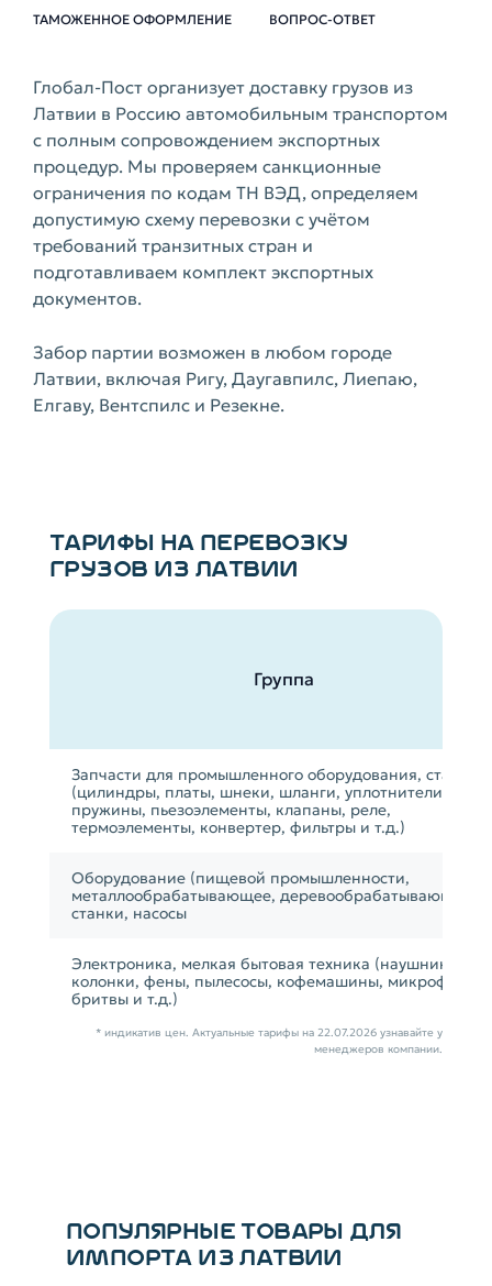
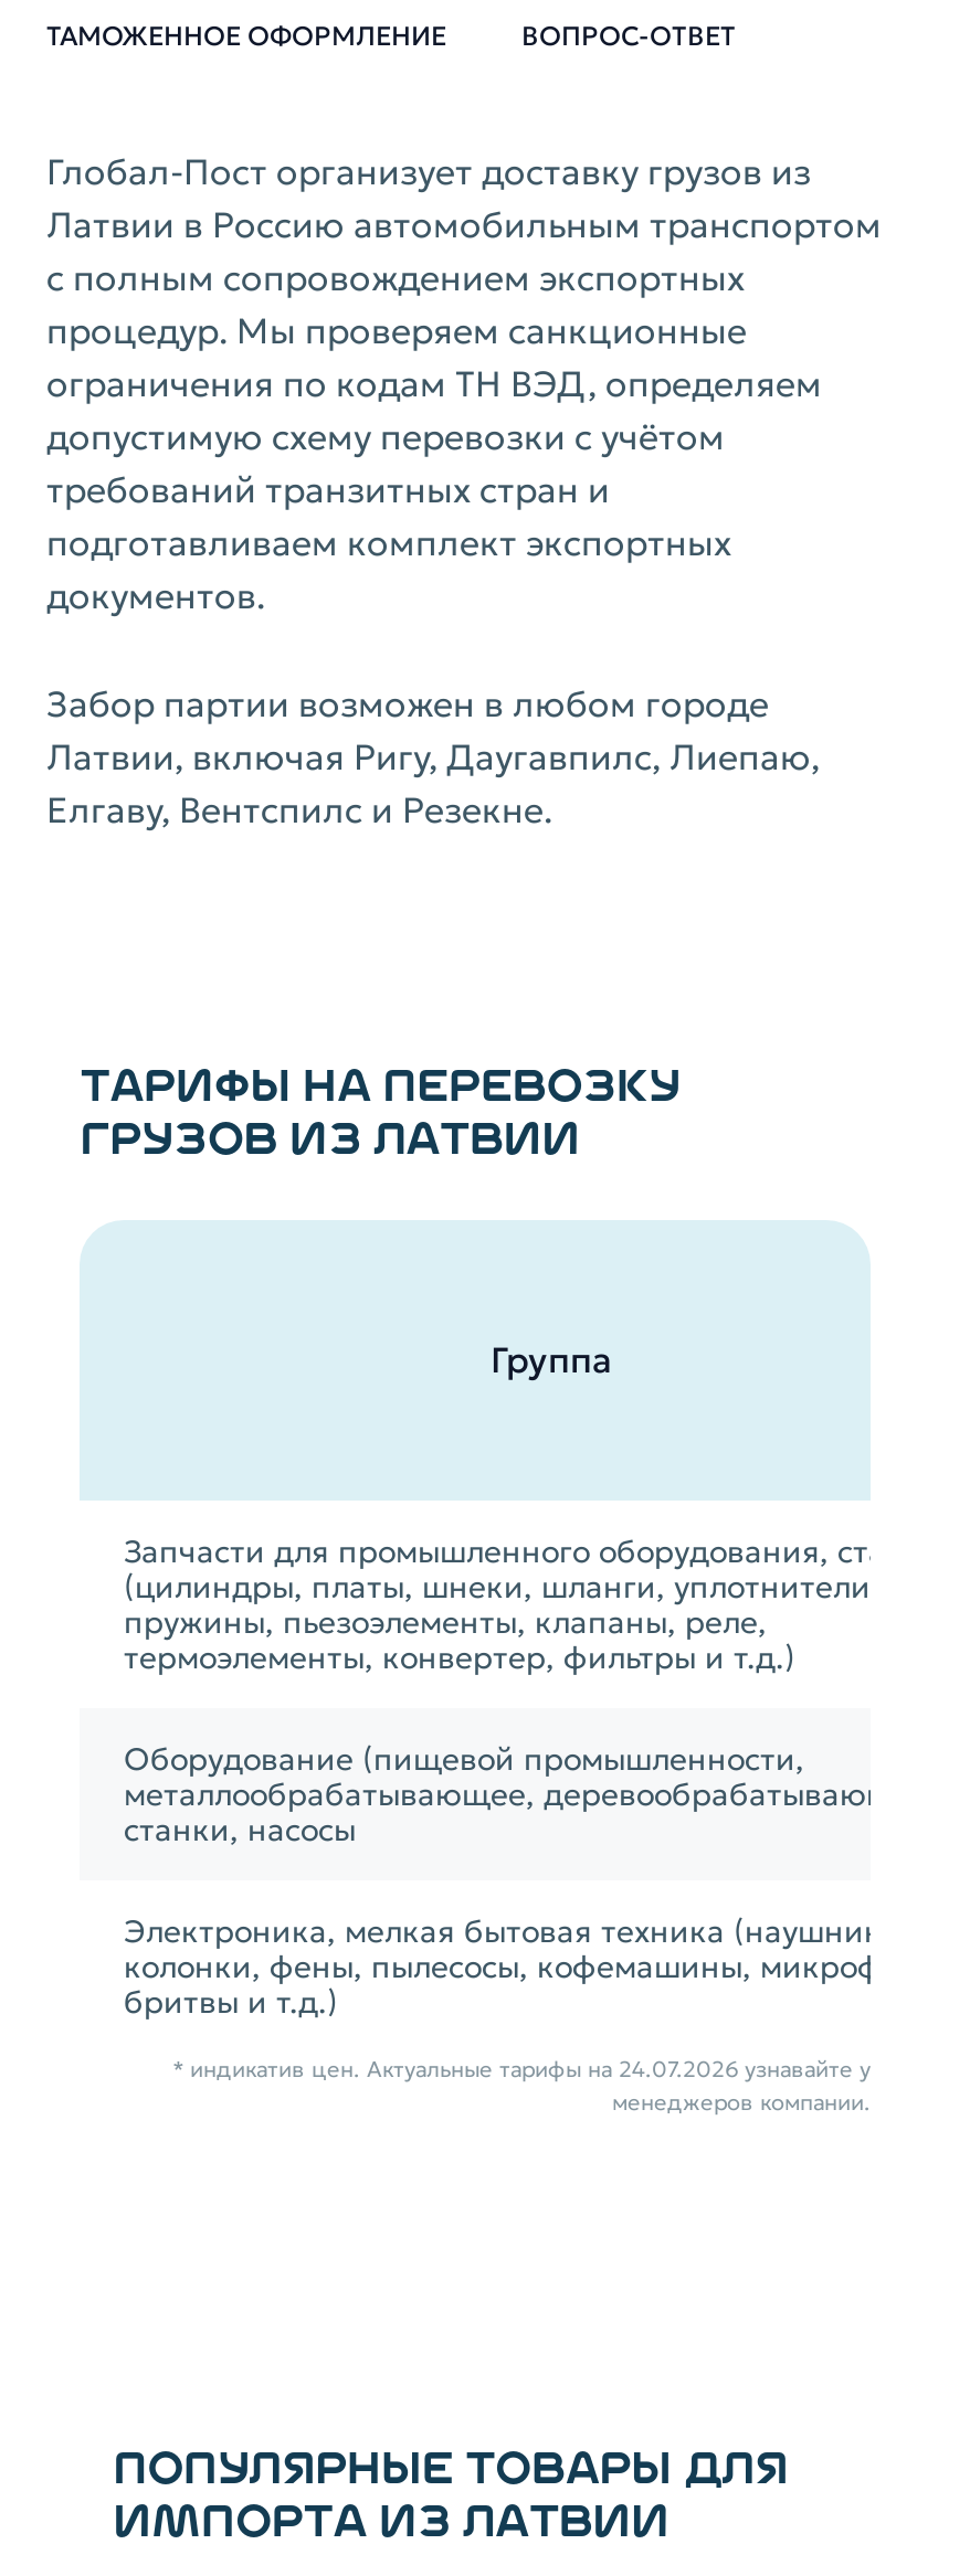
[96,1025,443,1040] * индикатив цен. Актуальные тарифы на 22.07.2026 узнавайте у -> [172,2055,871,2084] * индикатив цен. Актуальные тарифы на 24.07.2026 узнавайте у

